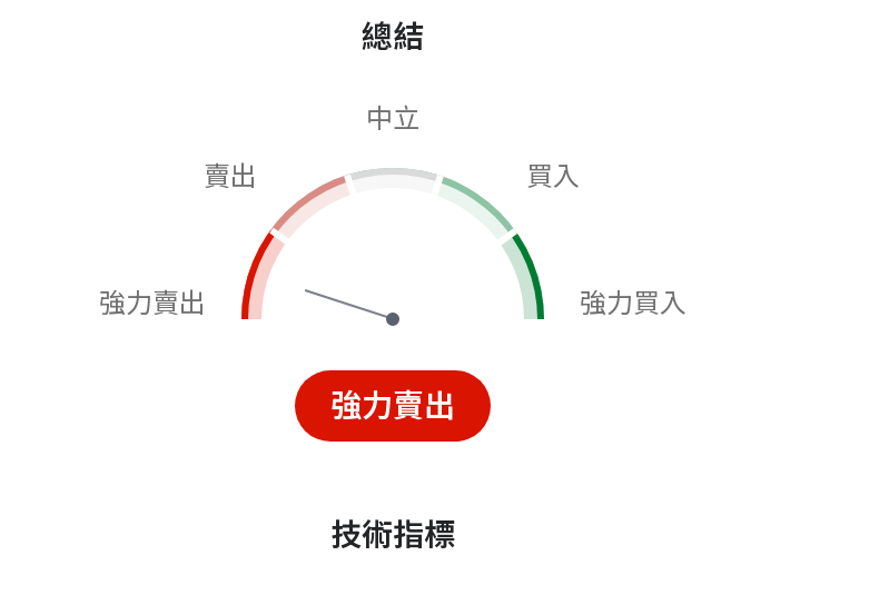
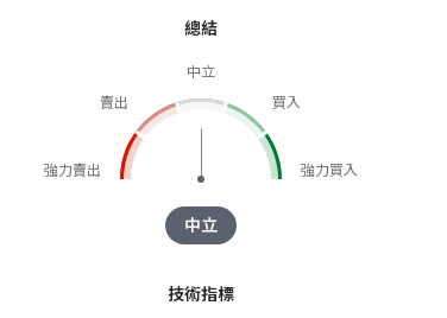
[330,385,455,423] 強力賣出 -> [184,215,218,235] 中立

